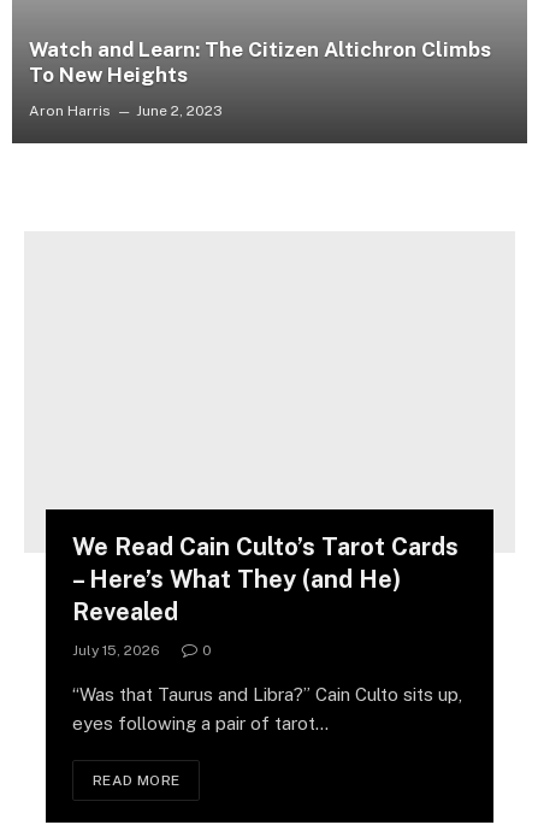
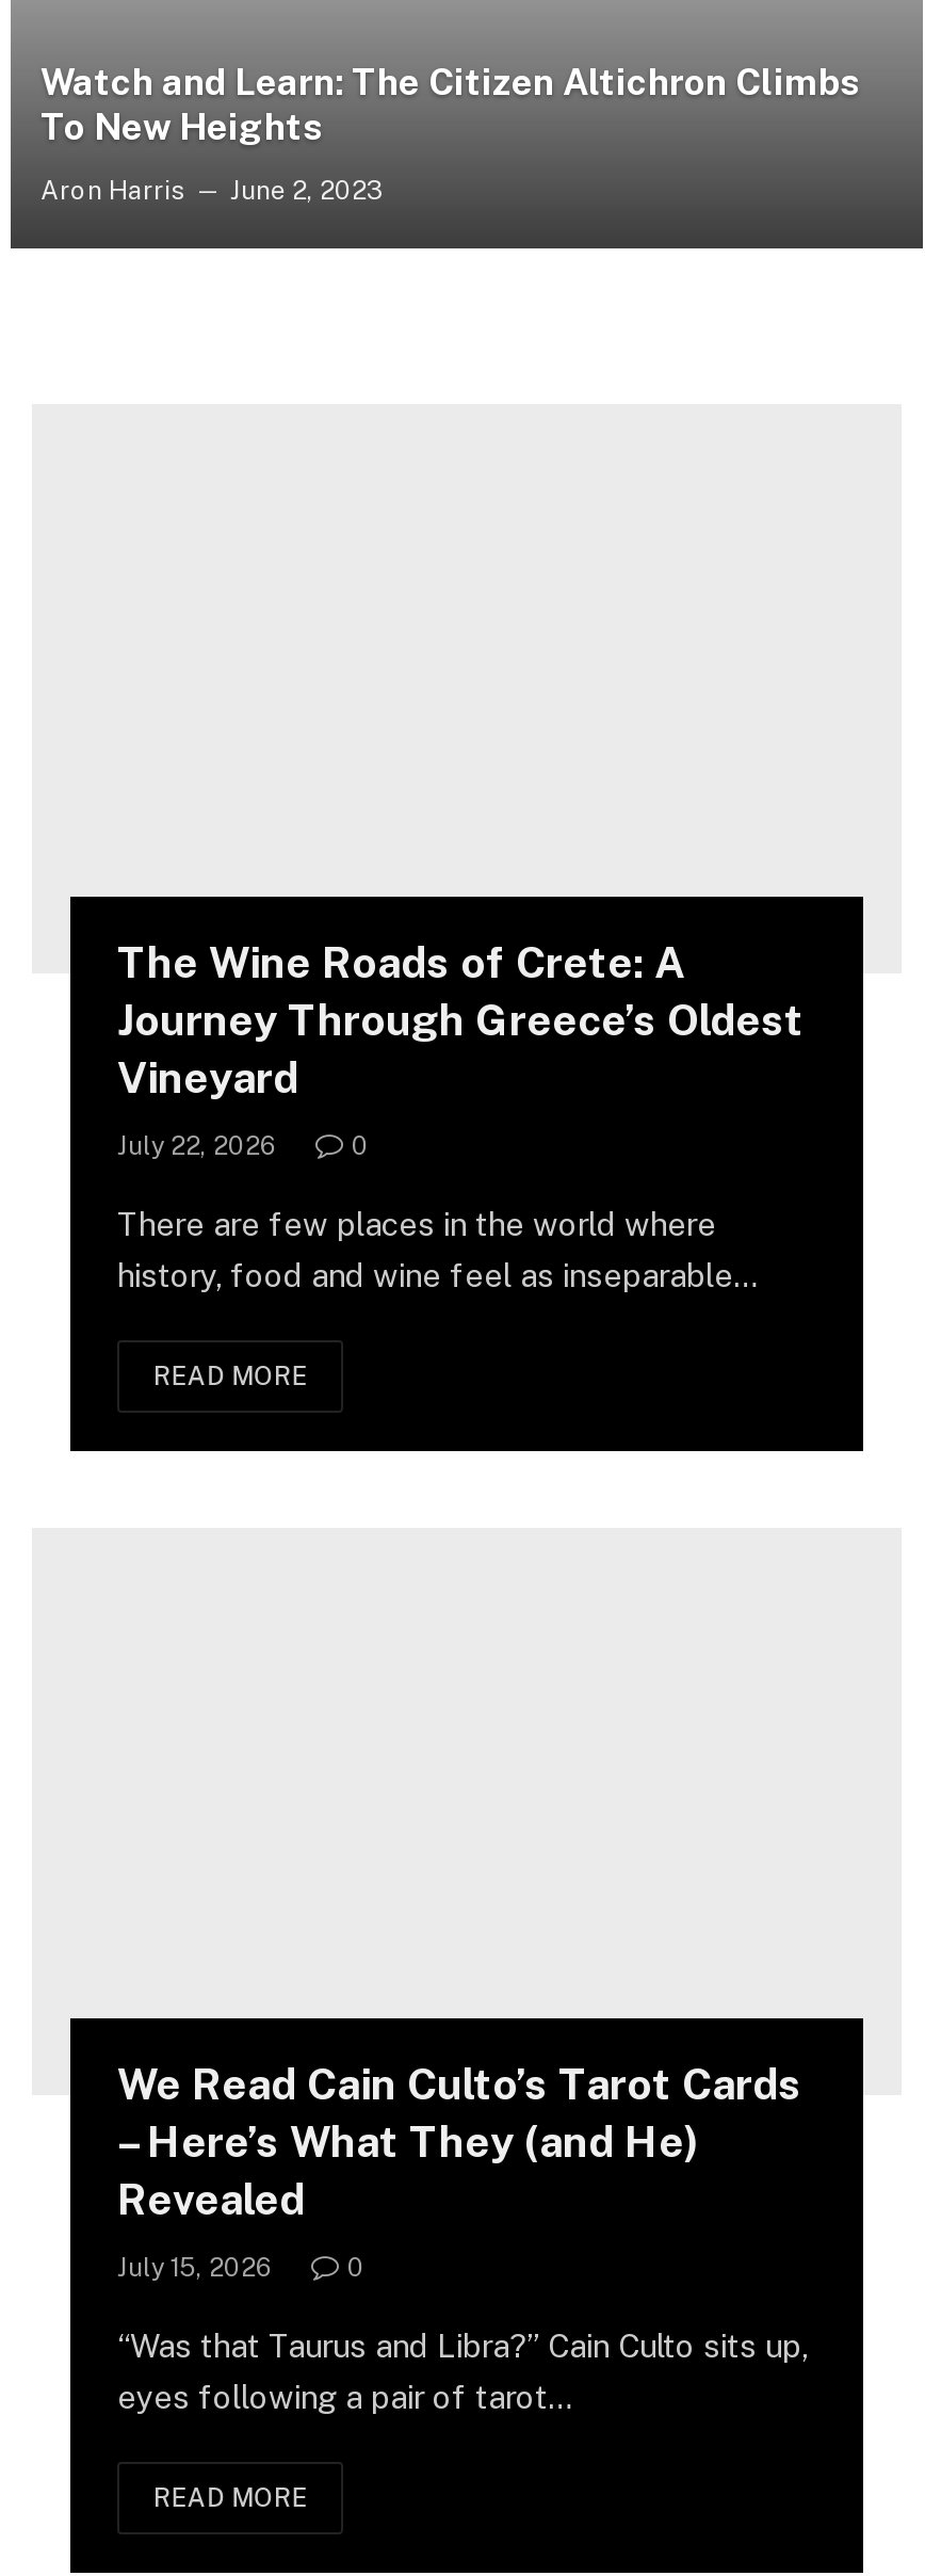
none -> [117,936,804,1391] The Wine Roads of Crete: A | Journey Through Greece’s Oldest | Vineyard | July 22, 2026 | 0 | There are few places in the world where | history, food and wine feel as inseparable… | READ MORE

